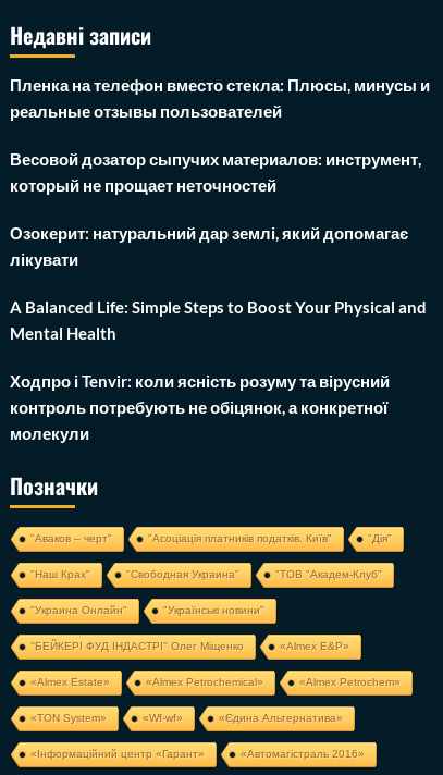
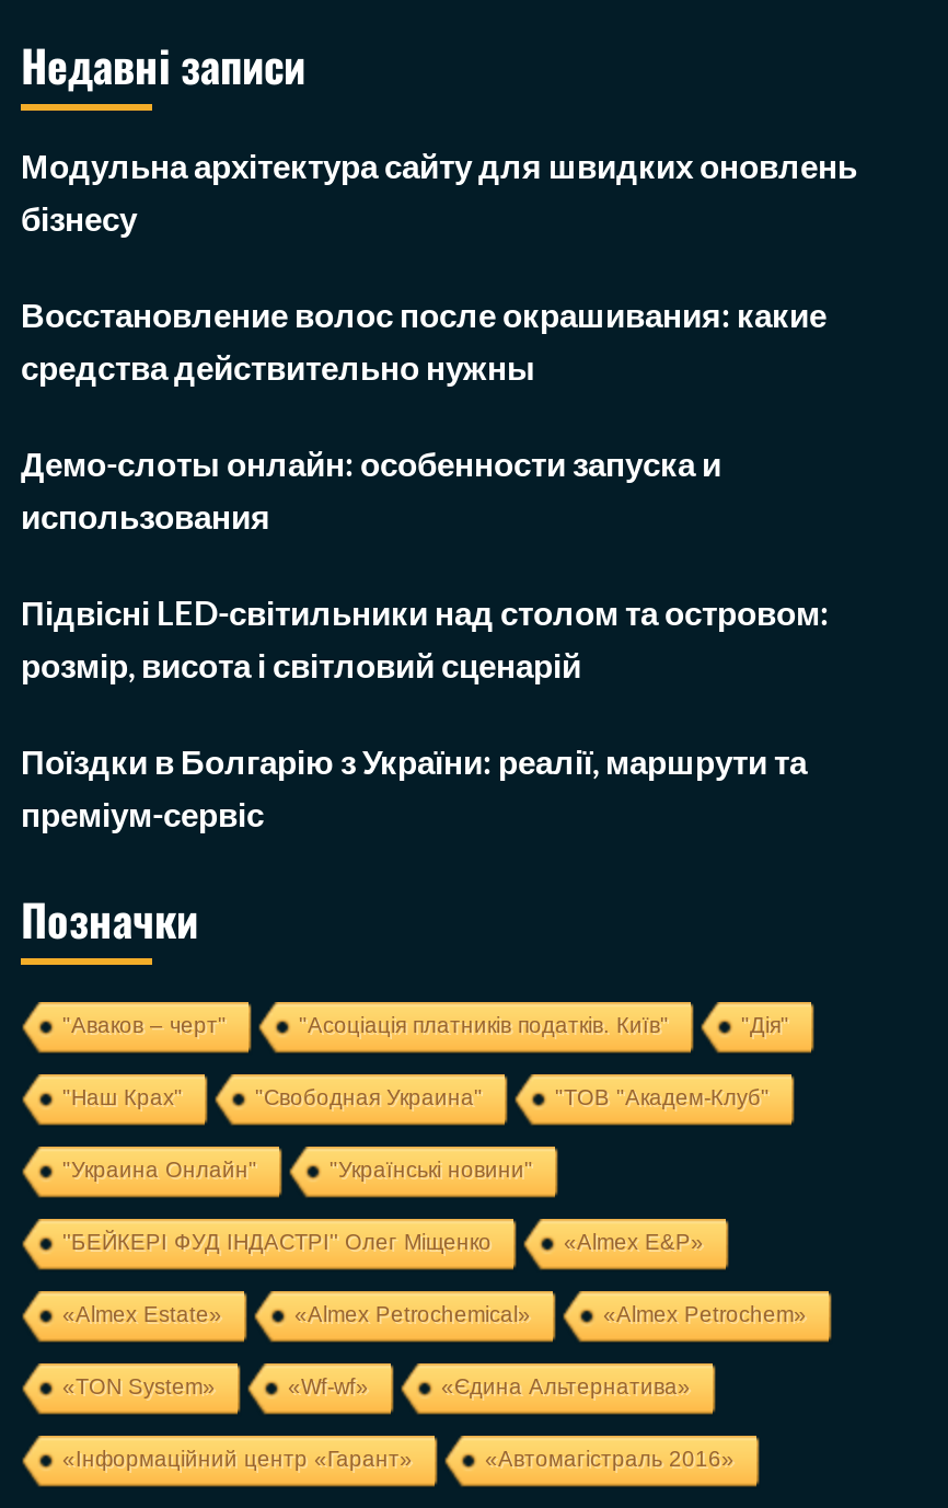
[10,75,430,121] Пленка на телефон вместо стекла: Плюсы, минусы и | реальные отзывы пользователей -> [21,145,857,237] Модульна архітектура сайту для швидких оновлень | бізнесу
[10,149,421,195] Весовой дозатор сыпучих материалов: инструмент, | который не прощает неточностей -> [21,294,826,386] Восстановление волос после окрашивания: какие | средства действительно нужны
[10,223,408,269] Озокерит: натуральний дар землі, який допомагає | лікувати -> [21,443,721,535] Демо-слоты онлайн: особенности запуска и | использования
[10,297,427,343] A Balanced Life: Simple Steps to Boost Your Physical and | Mental Health -> [21,592,829,684] Підвісні LED-світильники над столом та островом: | розмір, висота і світловий сценарій
[10,371,390,443] Ходпро і Tenvir: коли ясність розуму та вірусний | контроль потребують не обіцянок, а конкретної | молекули -> [21,741,807,833] Поїздки в Болгарію з України: реалії, маршрути та | преміум-сервіс

